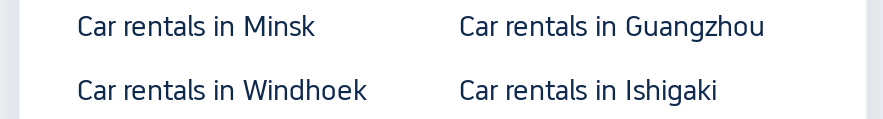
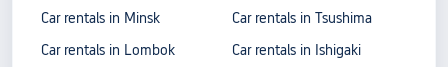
[459,10,765,42] Car rentals in Guangzhou -> [232,10,372,26] Car rentals in Tsushima
[77,74,367,106] Car rentals in Windhoek -> [41,42,175,58] Car rentals in Lombok

